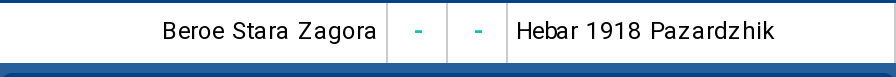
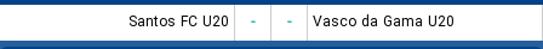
[162,13,378,51] Beroe Stara Zagora -> [128,11,229,33] Santos FC U20
[516,13,774,51] Hebar 1918 Pazardzhik -> [313,11,455,33] Vasco da Gama U20

